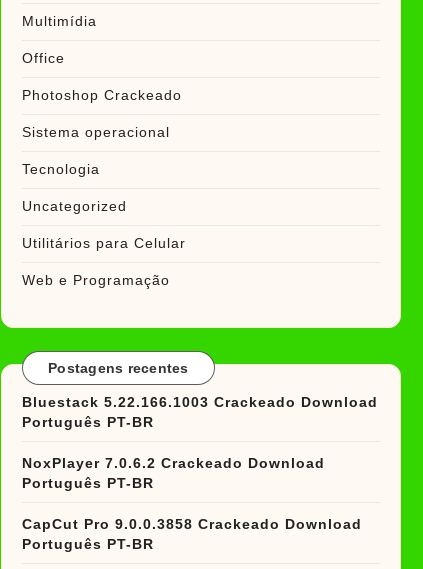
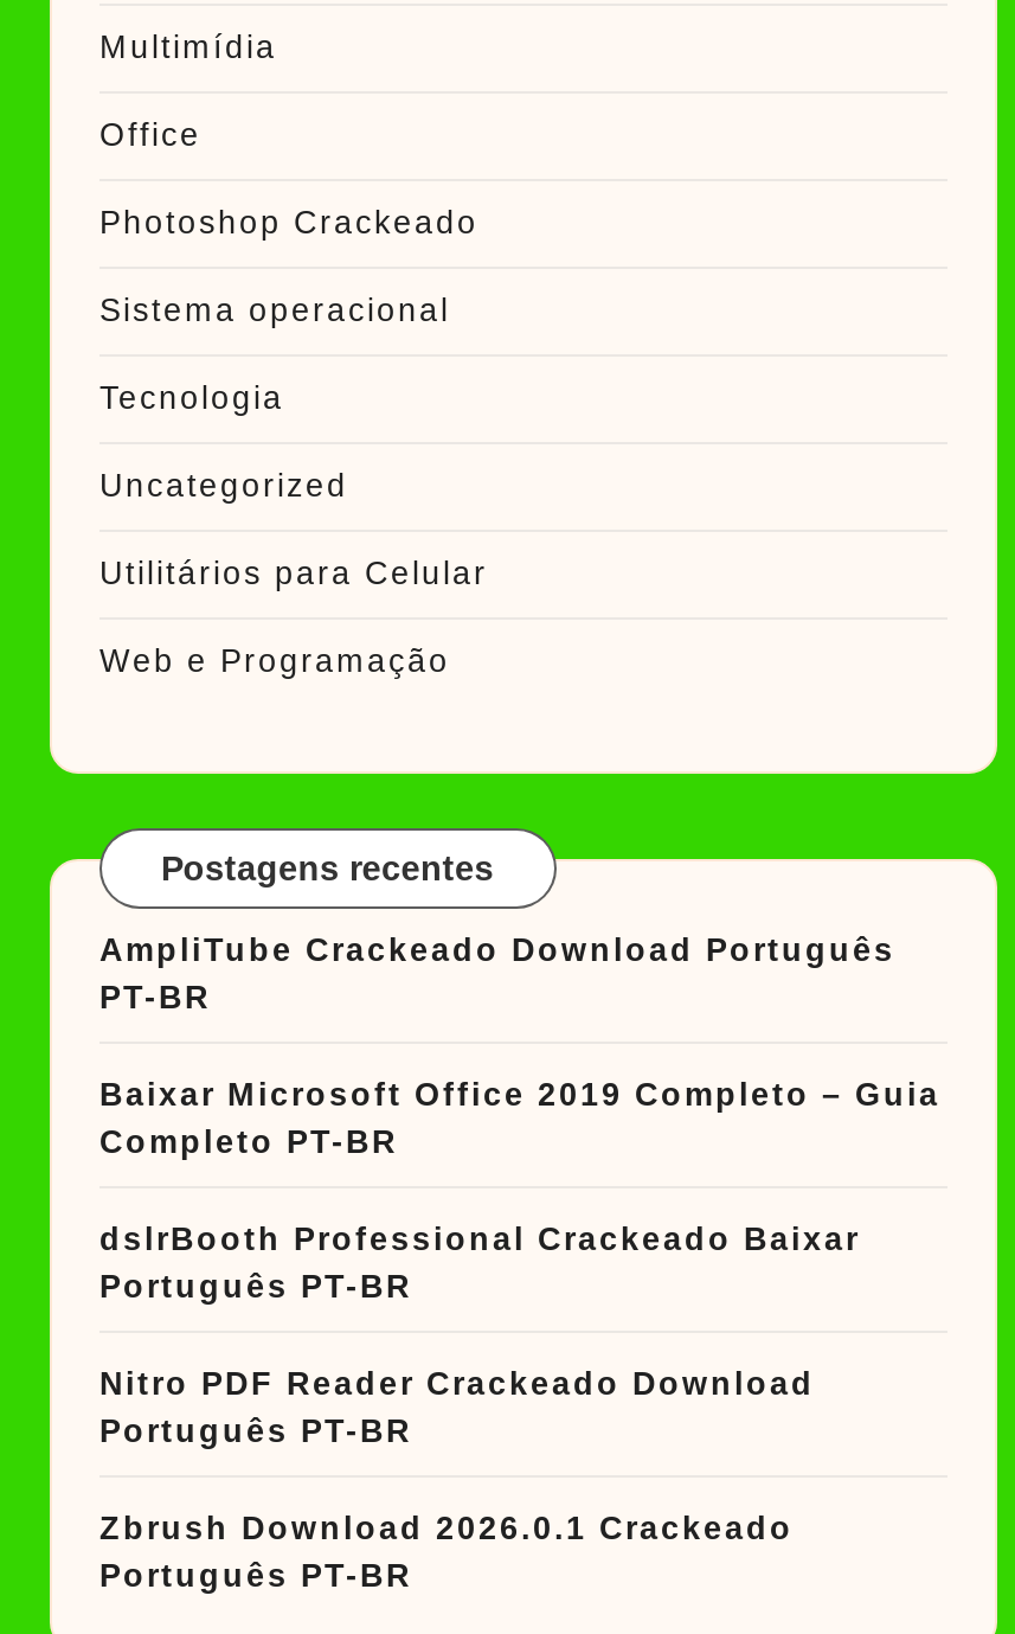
[22,395,378,410] Bluestack 5.22.166.1003 Crackeado Download -> [99,934,940,1258] AmpliTube Crackeado Download Português | PT-BR | Baixar Microsoft Office 2019 Completo – Guia | Completo PT-BR | dslrBooth Professional Crackeado Baixar
[22,456,325,471] NoxPlayer 7.0.6.2 Crackeado Download -> [99,1367,815,1403] Nitro PDF Reader Crackeado Download
[22,517,362,532] CapCut Pro 9.0.0.3858 Crackeado Download -> [99,1512,794,1548] Zbrush Download 2026.0.1 Crackeado

